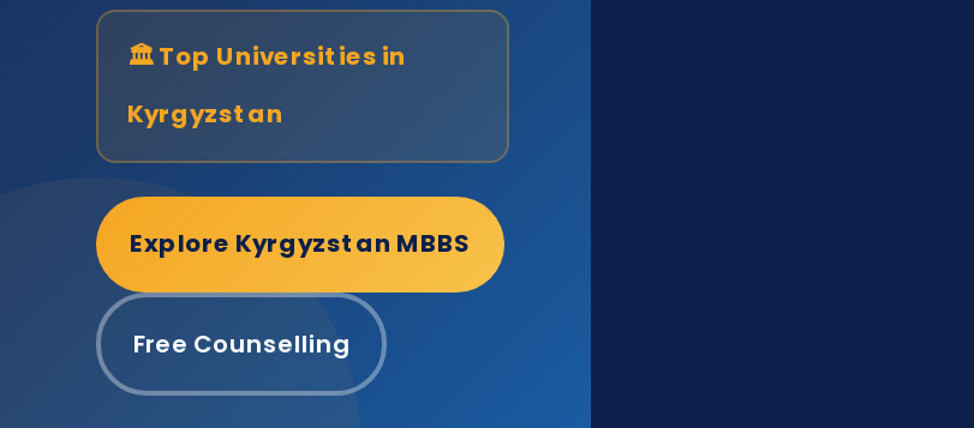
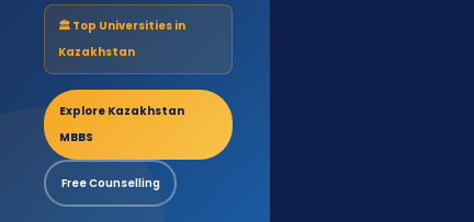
[127,97,283,133] Kyrgyzstan -> [58,44,135,61] Kazakhstan
[130,226,471,262] Explore Kyrgyzstan MBBS -> [59,103,184,146] Explore Kazakhstan | MBBS

